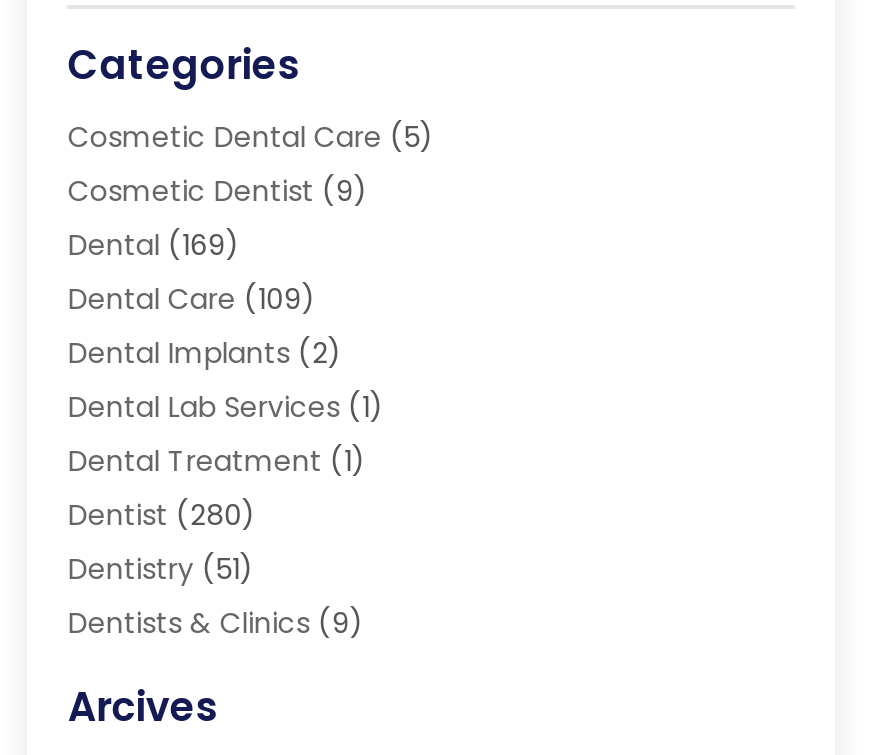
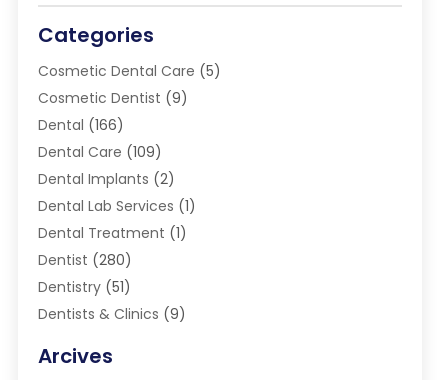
[68,225,240,265] Dental (169) -> [38,115,124,135] Dental (166)

